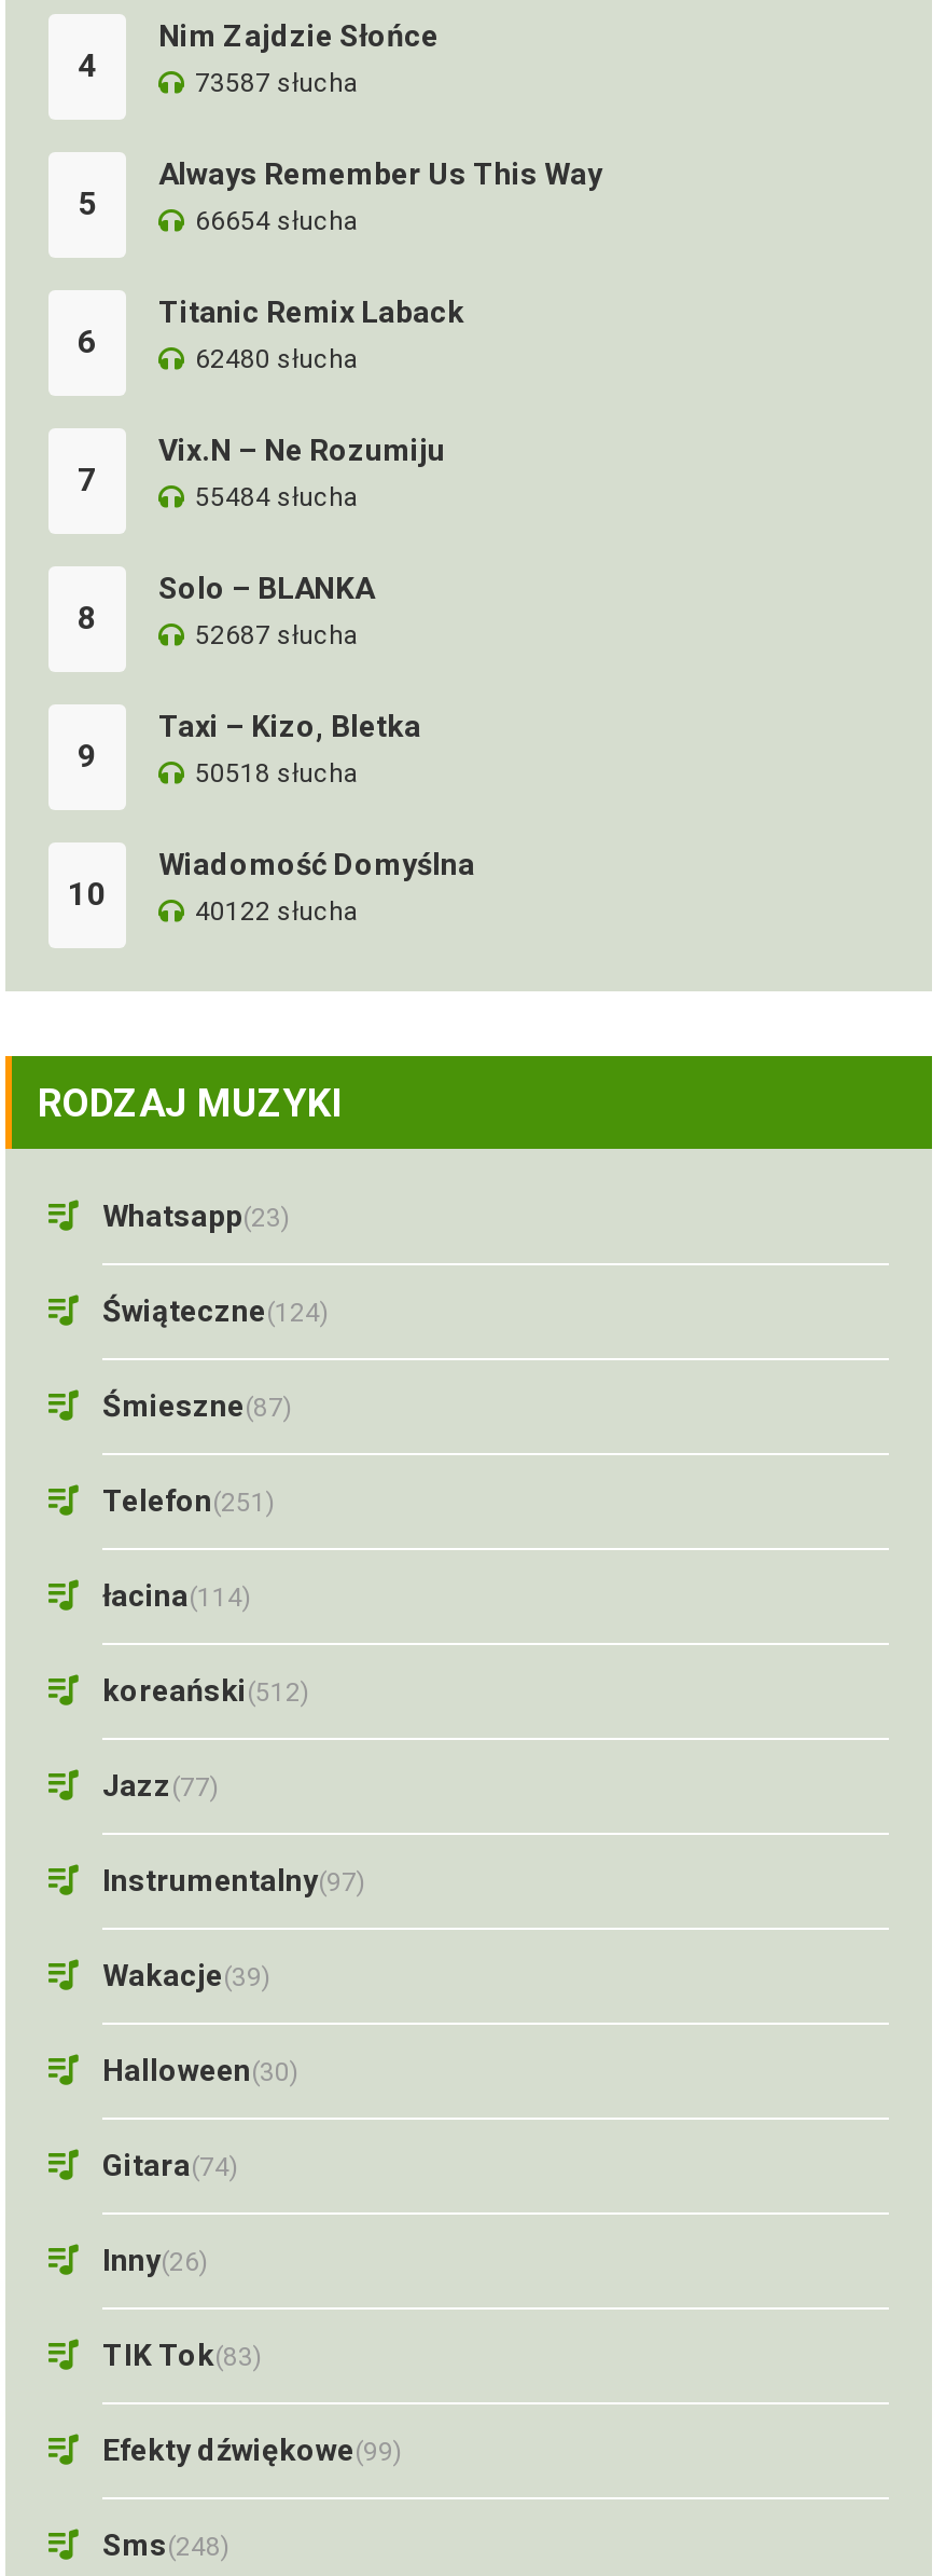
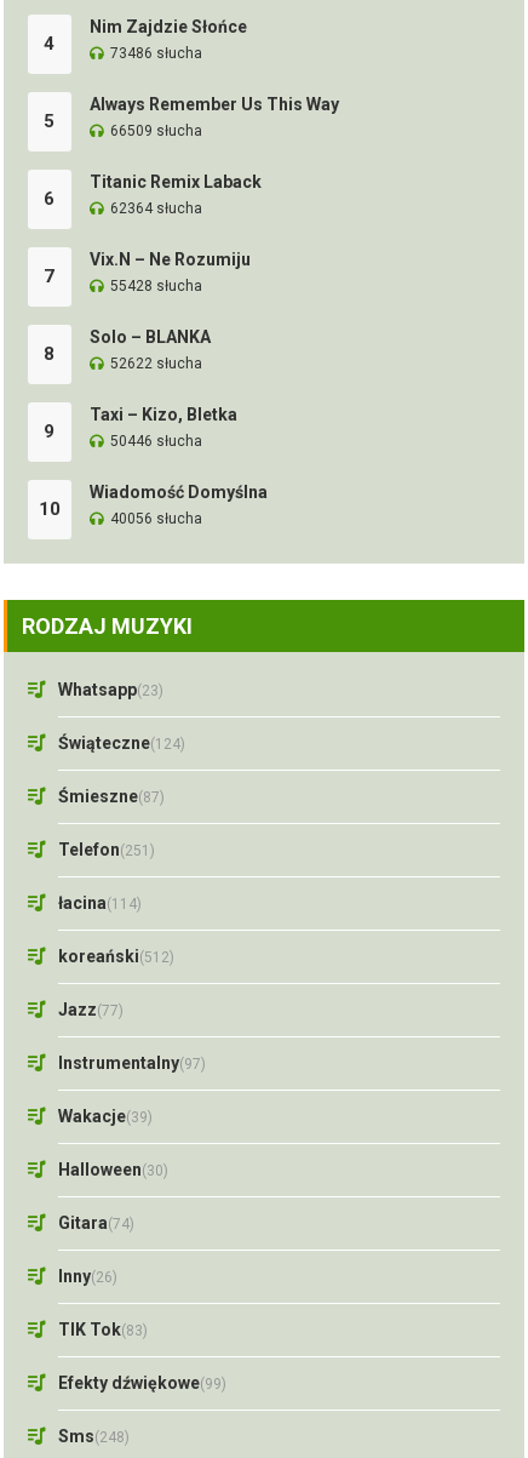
[195,68,359,98] 73587 słucha -> [110,45,202,62] 73486 słucha
[195,206,359,236] 66654 słucha -> [110,122,202,139] 66509 słucha
[195,344,359,374] 62480 słucha -> [110,200,202,217] 62364 słucha
[195,482,359,512] 55484 słucha -> [110,278,202,295] 55428 słucha
[195,620,359,650] 52687 słucha -> [110,355,202,372] 52622 słucha
[195,758,359,789] 50518 słucha -> [110,433,202,450] 50446 słucha
[195,896,359,927] 40122 słucha -> [110,510,202,527] 40056 słucha

